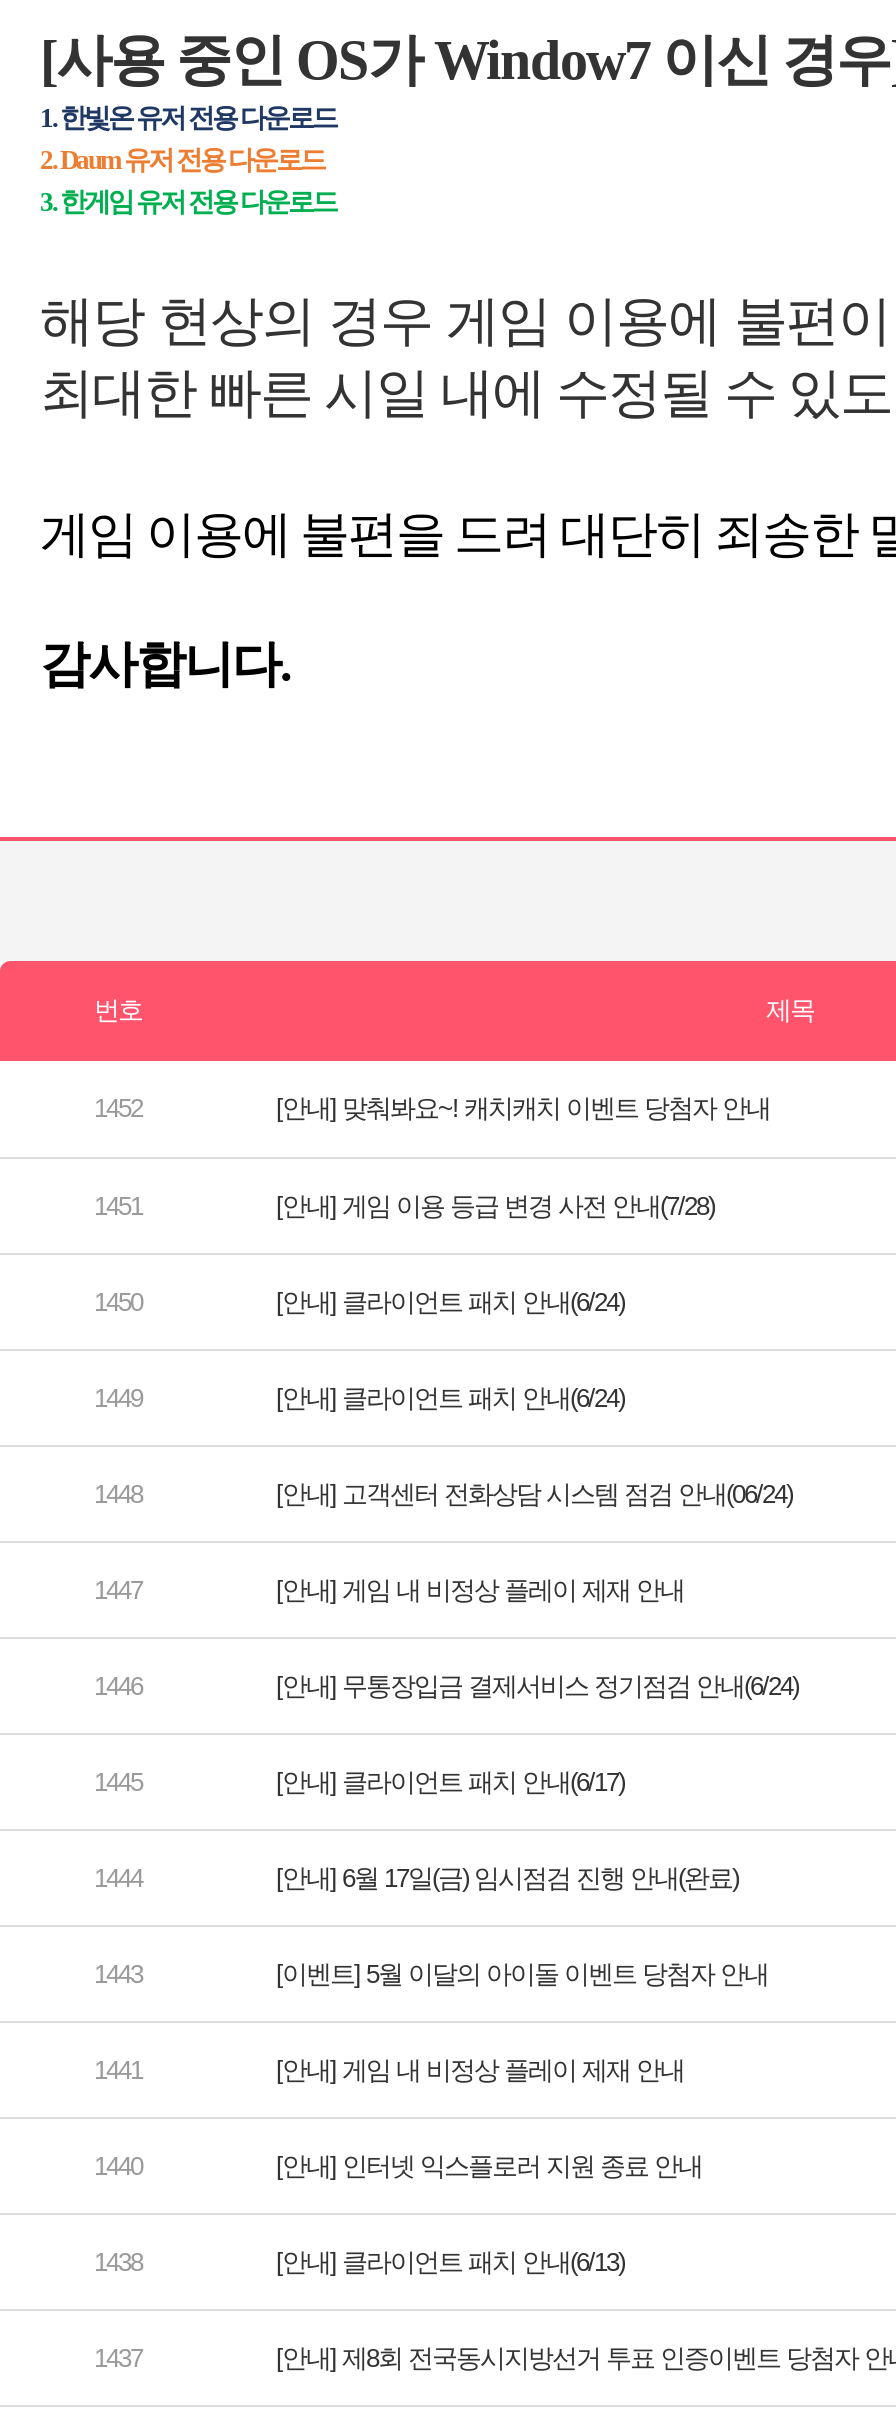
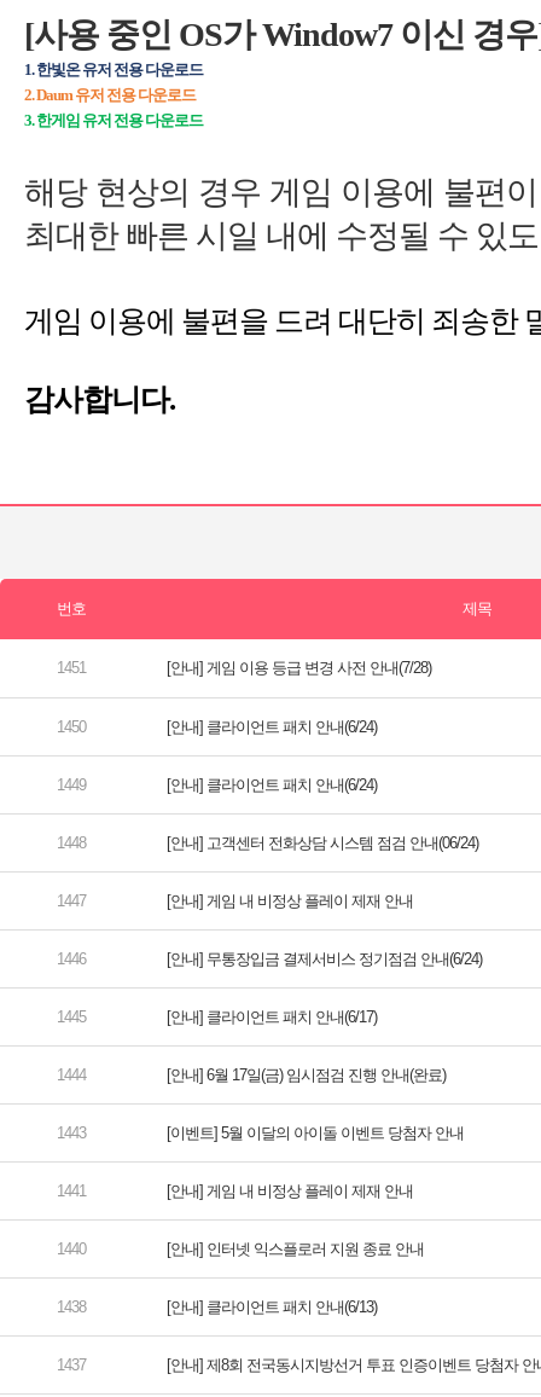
[276,1093,770,1123] [안내] 맞춰봐요~! 캐치캐치 이벤트 당첨자 안내 -> none

